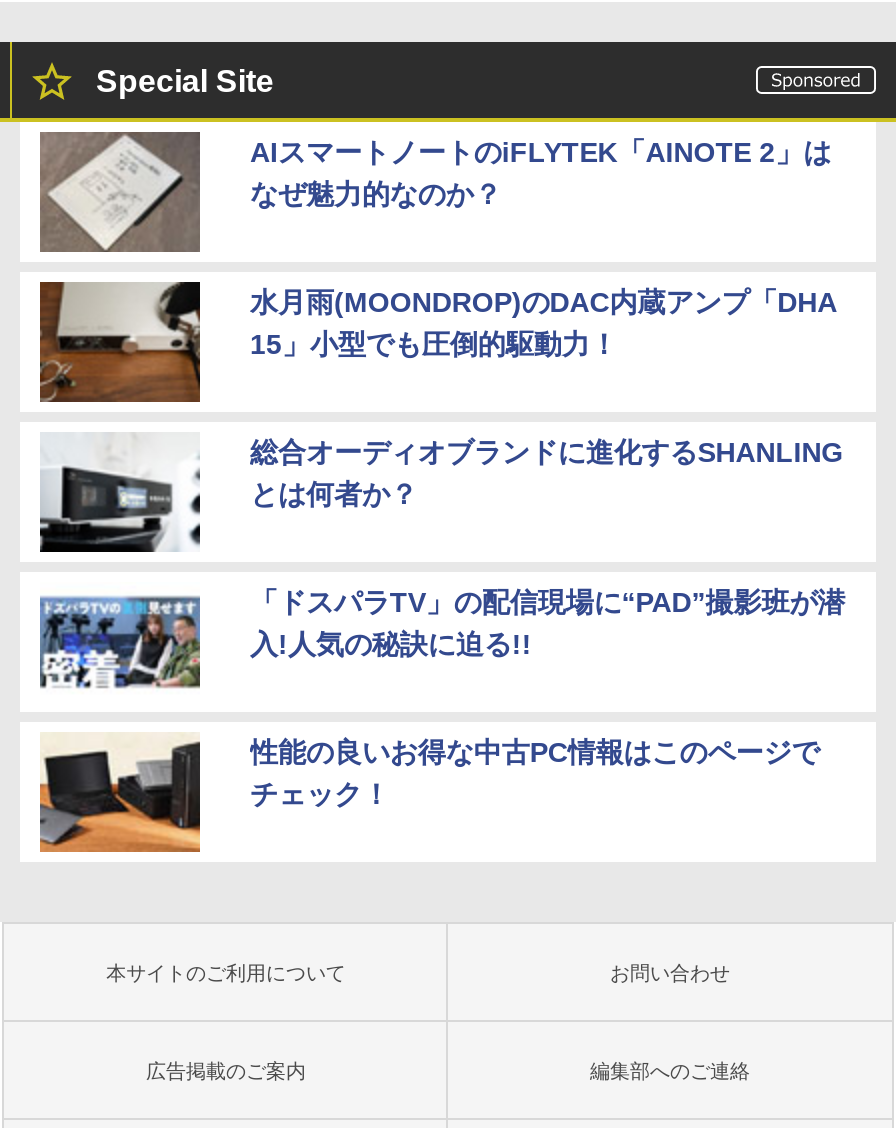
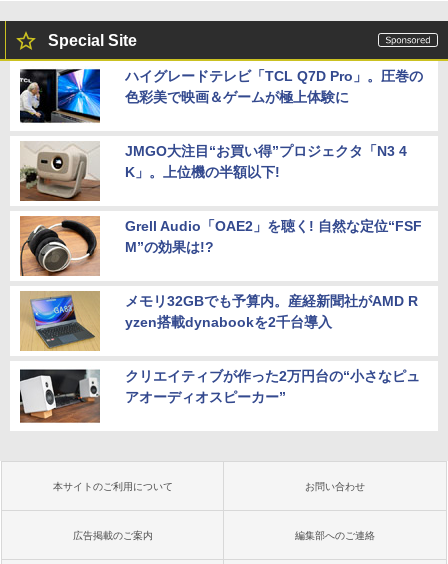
[38,130,831,254] [image] | AIスマートノートのiFLYTEK「AINOTE 2」は | なぜ魅力的なのか？ -> [19,66,423,126] [image] | ハイグレードテレビ「TCL Q7D Pro」。圧巻の | 色彩美で映画＆ゲームが極上体験に
[38,280,837,402] [image] | 水月雨(MOONDROP)のDAC内蔵アンプ「DHA | 15」小型でも圧倒的駆動力！ -> [20,141,407,201] [image] | JMGO大注目“お買い得”プロジェクタ「N3 4 | K」。上位機の半額以下!
[38,432,843,554] [image] | 総合オーディオブランドに進化するSHANLING | とは何者か？ -> [19,215,422,277] [image] | Grell Audio「OAE2」を聴く! 自然な定位“FSF | M”の効果は!?
[38,582,845,702] [image] | 「ドスパラTV」の配信現場に“PAD”撮影班が潜 | 入!人気の秘訣に迫る!! -> [19,290,418,352] [image] | メモリ32GBでも予算内。産経新聞社がAMD R | yzen搭載dynabookを2千台導入
[38,734,819,854] [image] | 性能の良いお得な中古PC情報はこのページで | チェック！ -> [19,368,420,426] [image] | クリエイティブが作った2万円台の“小さなピュ | アオーディオスピーカー”

